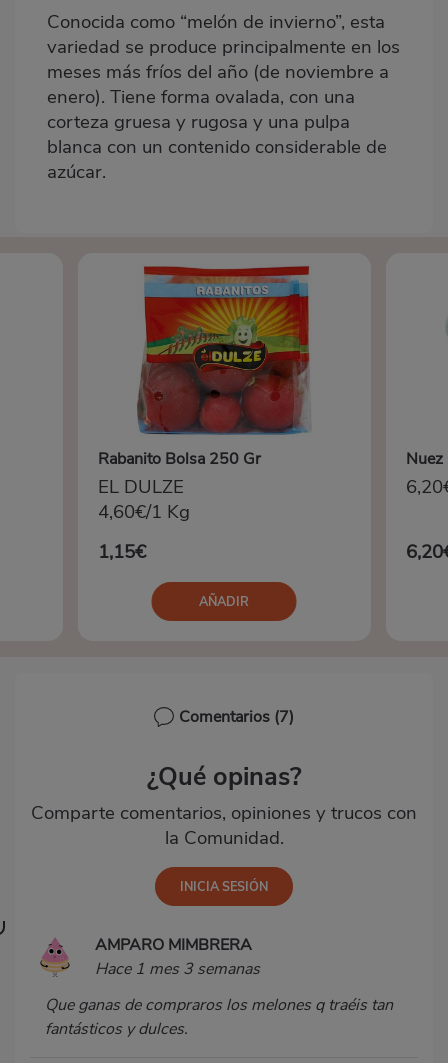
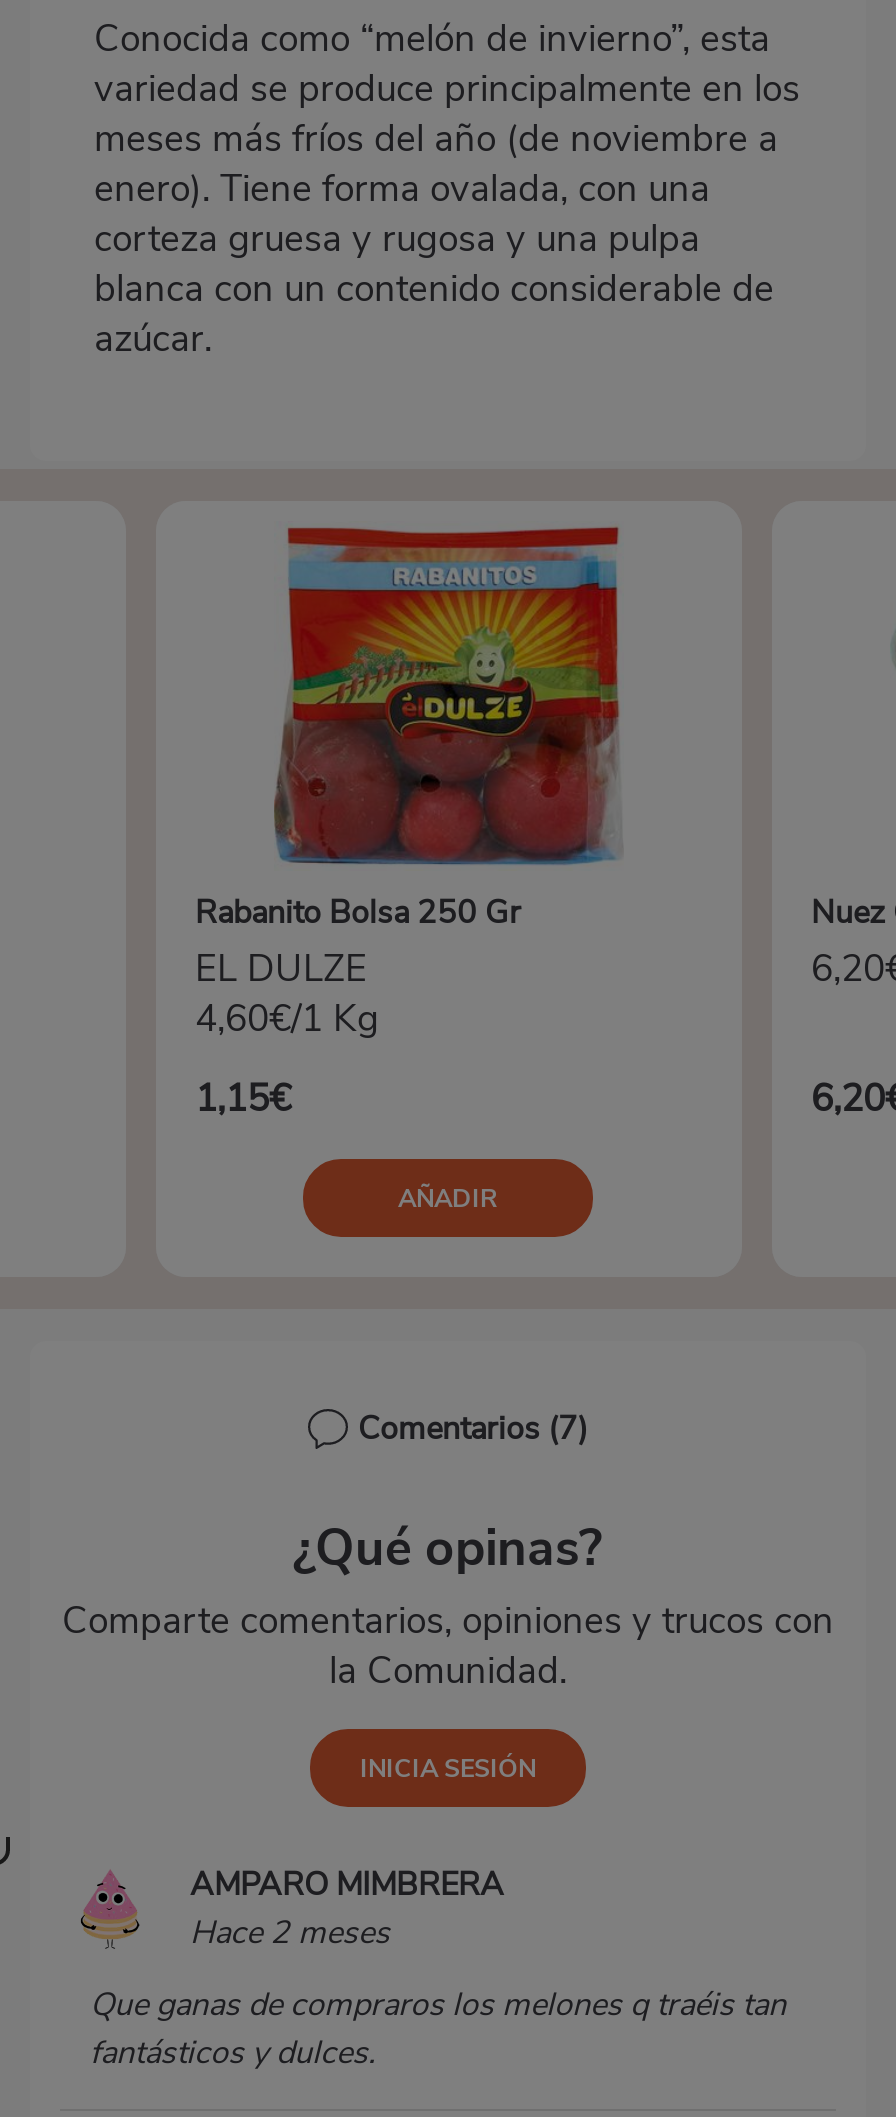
[95,958,260,980] Hace 1 mes 3 semanas -> [190,1911,390,1955] Hace 2 meses

